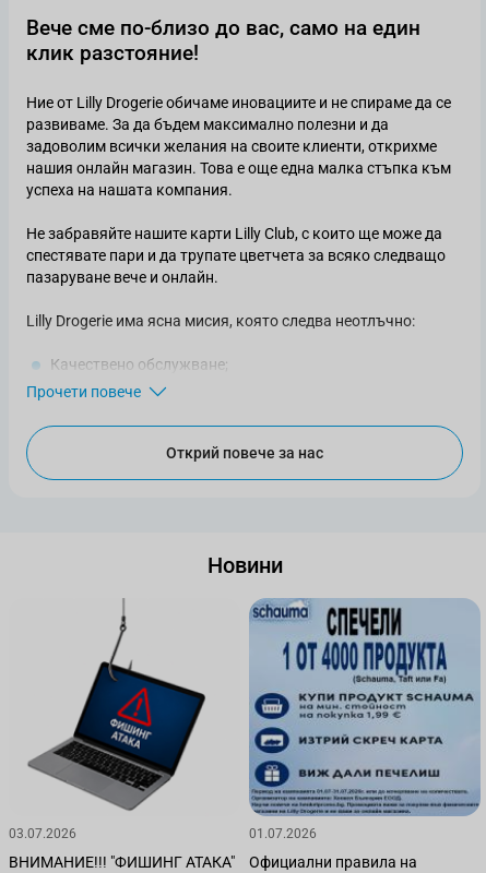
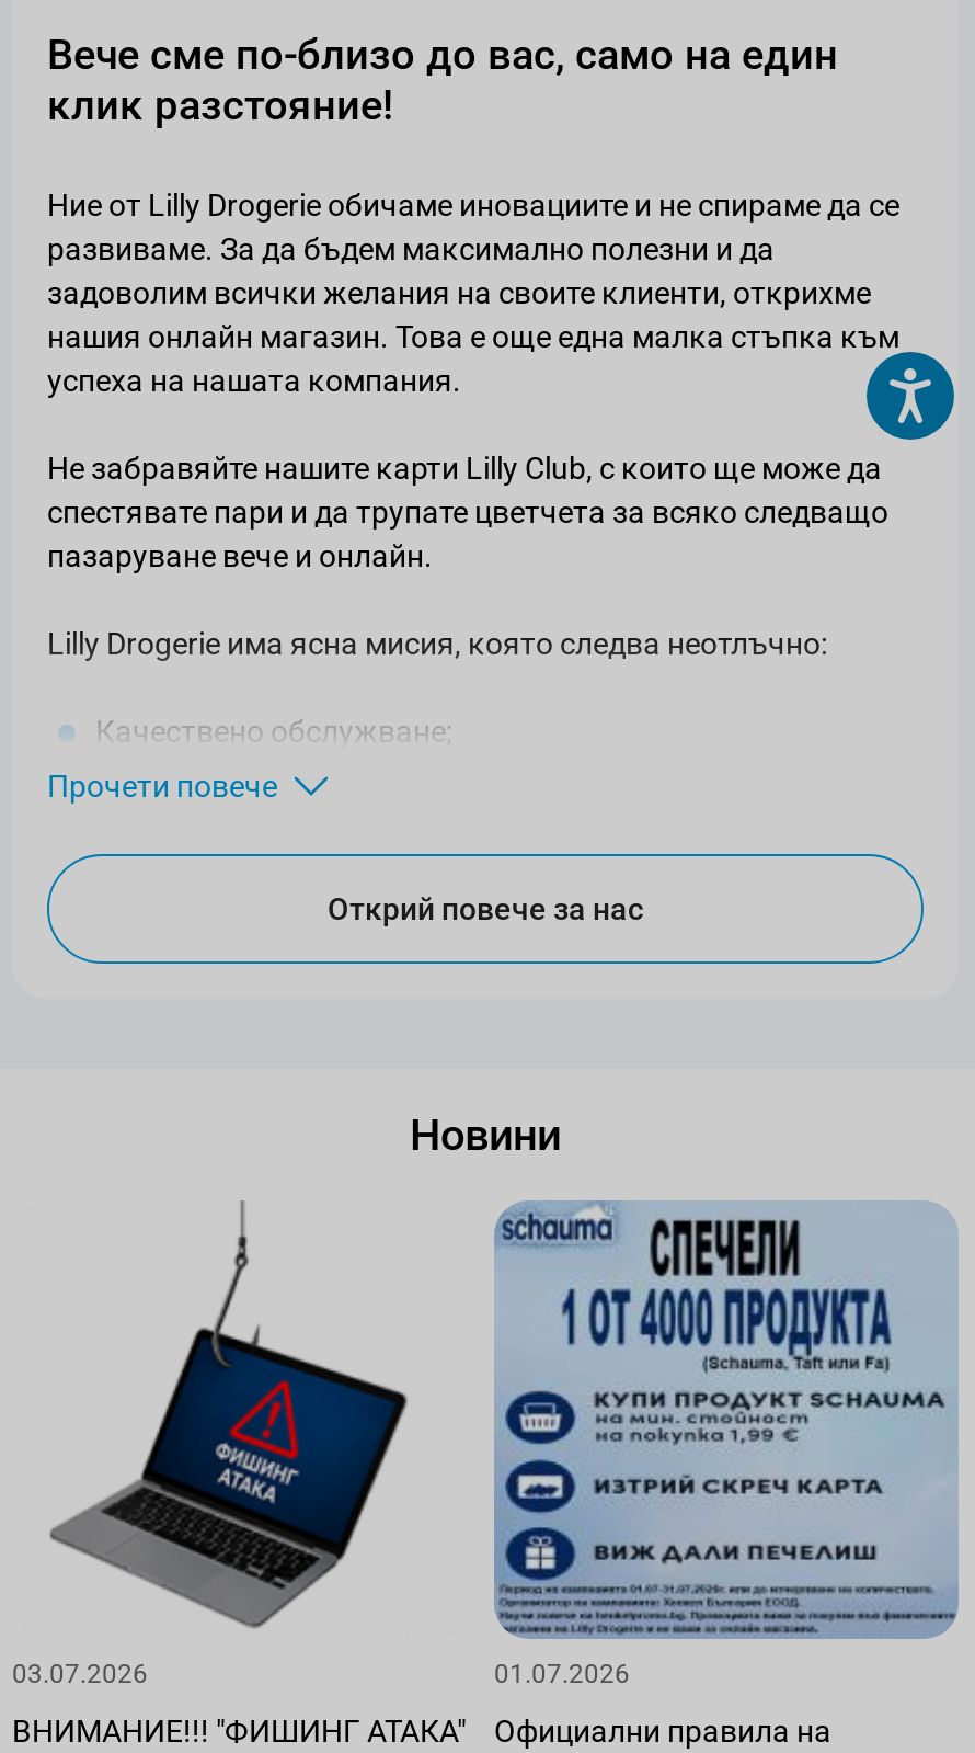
none -> [864,350,956,442] [image]

